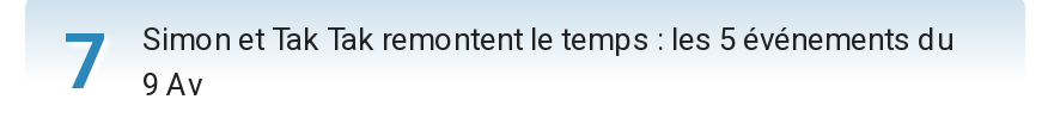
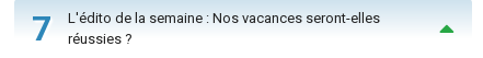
[142,21,954,103] Simon et Tak Tak remontent le temps : les 5 événements du | 9 Av -> [68,10,380,47] L'édito de la semaine : Nos vacances seront-elles | réussies ?

